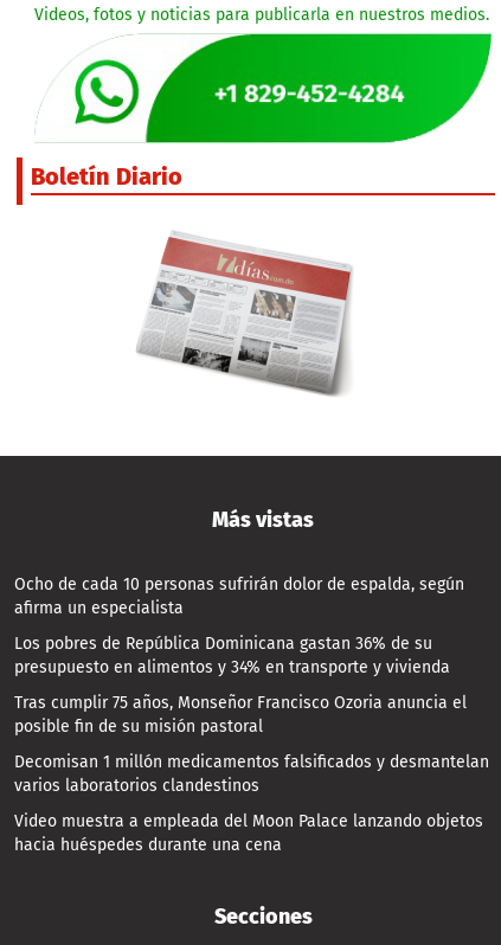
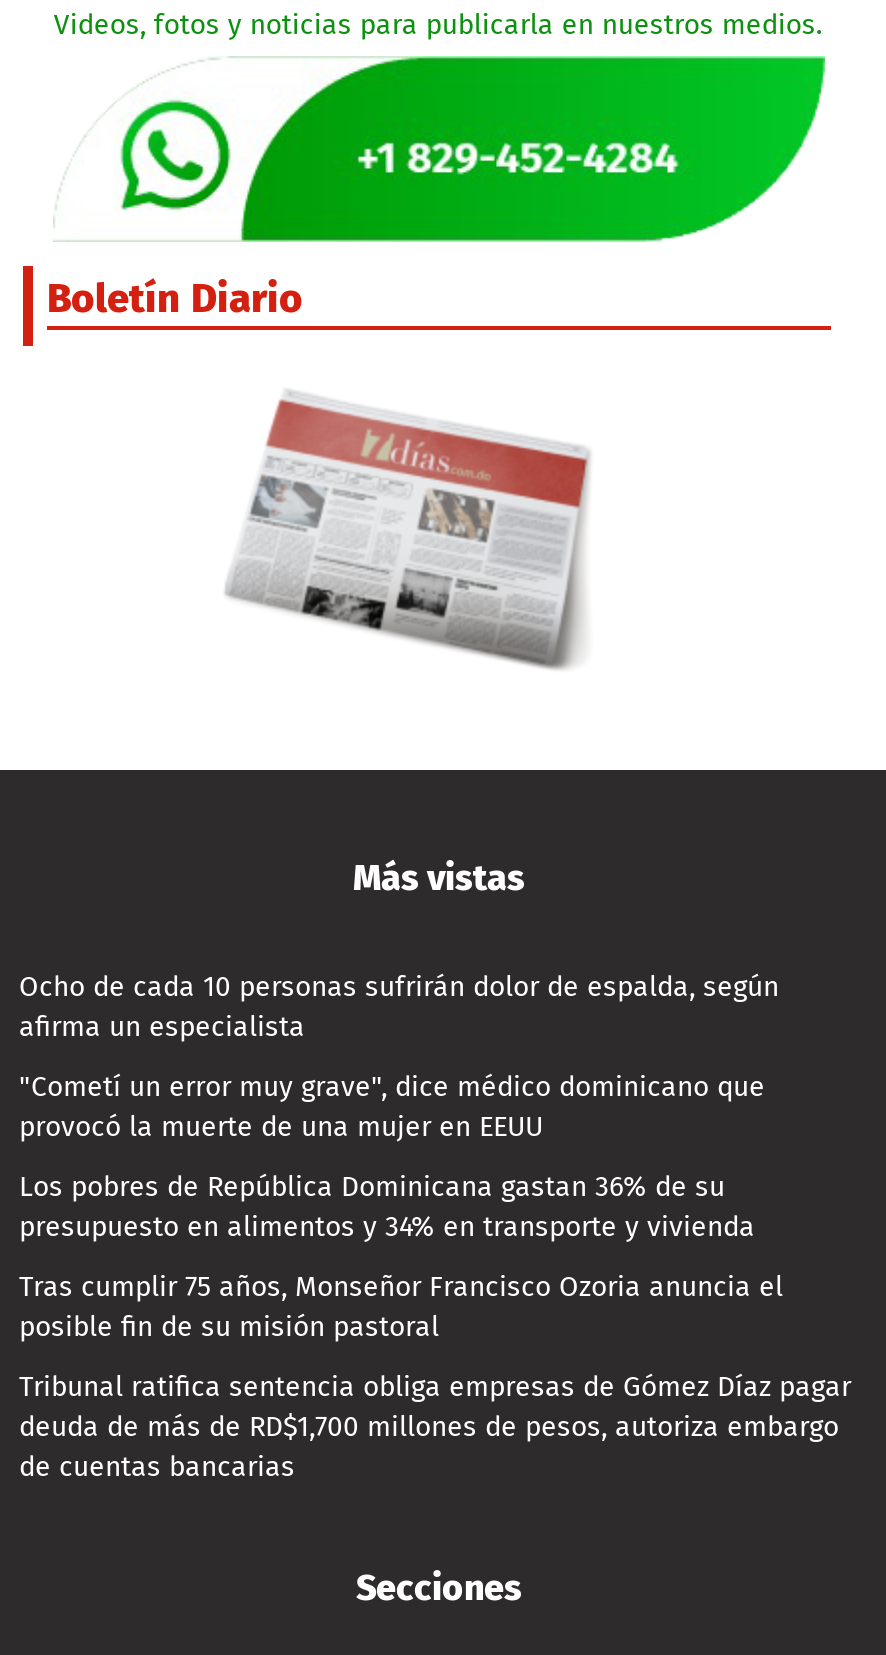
none -> [19,1070,765,1144] "Cometí un error muy grave", dice médico dominicano que | provocó la muerte de una mujer en EEUU
moved [14,633,467,736] -> [19,1170,783,1344]: Los pobres de República Dominicana gastan 36% de su | presupuesto en alimentos y 34% en transporte y vivienda | Tras cumplir 75 años, Monseñor Francisco Ozoria anuncia el | posible fin de su misión pastoral
[14,752,489,855] Decomisan 1 millón medicamentos falsificados y desmantelan | varios laboratorios clandestinos | Video muestra a empleada del Moon Palace lanzando objetos | hacia huéspedes durante una cena -> [19,1370,851,1484] Tribunal ratifica sentencia obliga empresas de Gómez Díaz pagar | deuda de más de RD$1,700 millones de pesos, autoriza embargo | de cuentas bancarias

